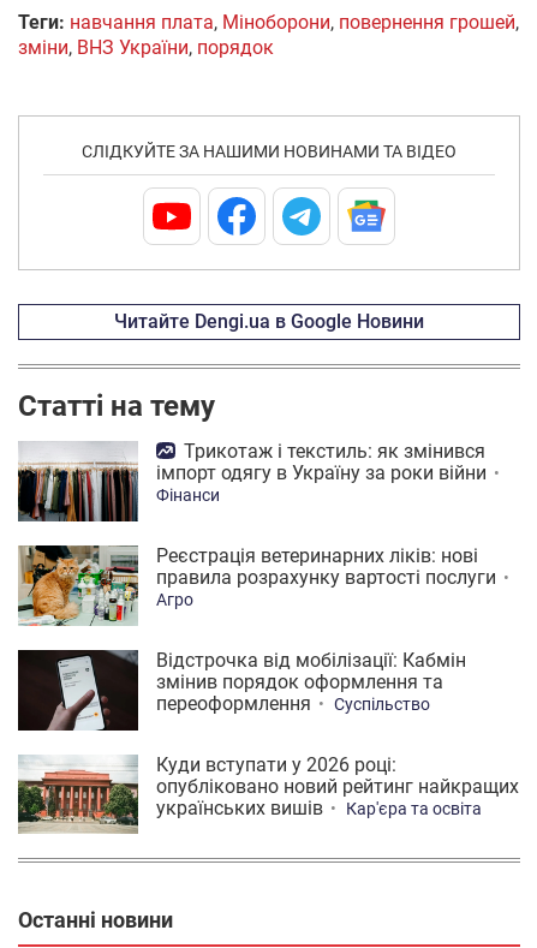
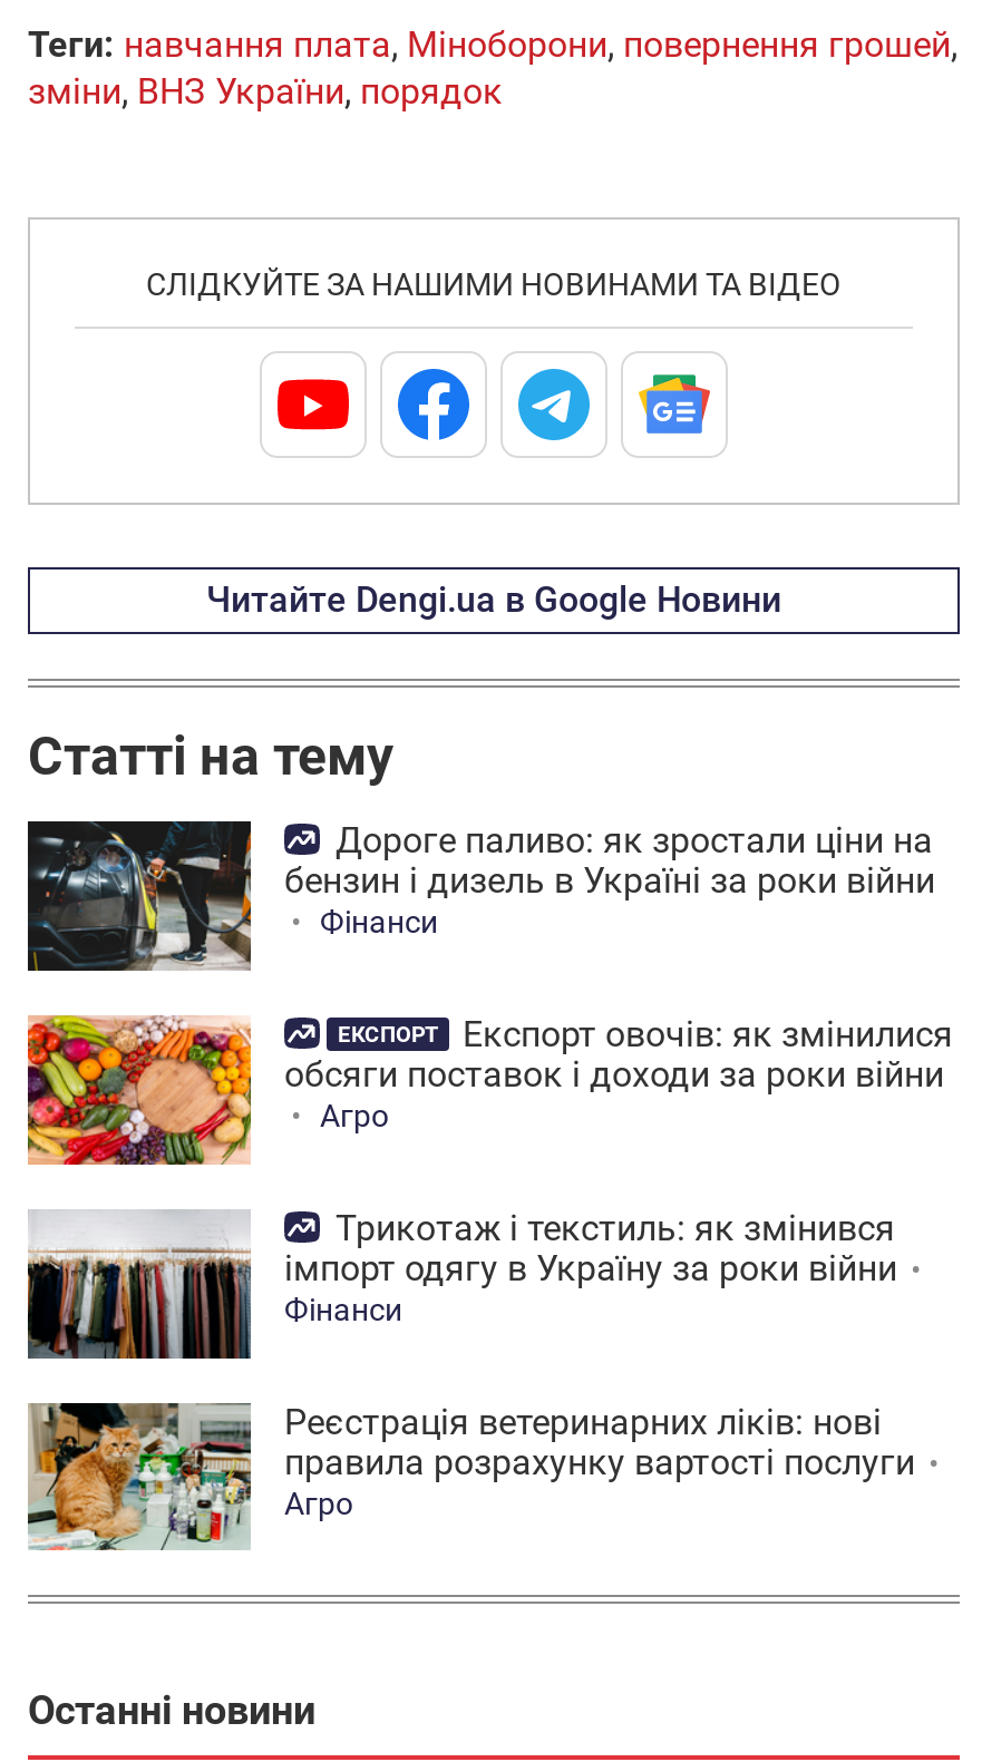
none -> [26,819,953,1133] [image] | Дороге паливо: як зростали ціни на | бензин і дизель в Україні за роки війни | Фінанси | ЕКСПОРТ | Експорт овочів: як змінилися | обсяги поставок і доходи за роки війни | Агро
none -> [26,1013,253,1167] [image]
moved [16,440,496,609] -> [23,1206,915,1520]: [image] | Трикотаж і текстиль: як змінився | імпорт одягу в Україну за роки війни | Фінанси | Реєстрація ветеринарних ліків: нові | правила розрахунку вартості послуги | Агро
[17,648,519,819] [image] | Відстрочка від мобілізації: Кабмін | змінив порядок оформлення та | переоформлення | Суспільство | Куди вступати у 2026 році: | опубліковано новий рейтинг найкращих | українських вишів | Кар'єра та освіта -> none
[18,755,139,834] [image] -> none

